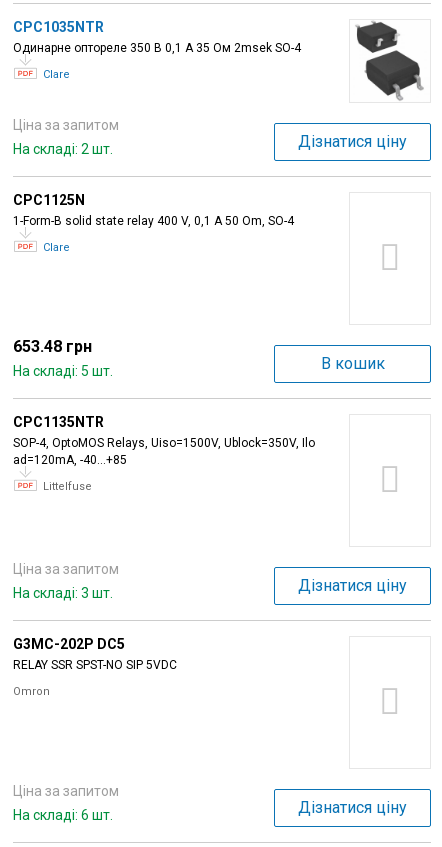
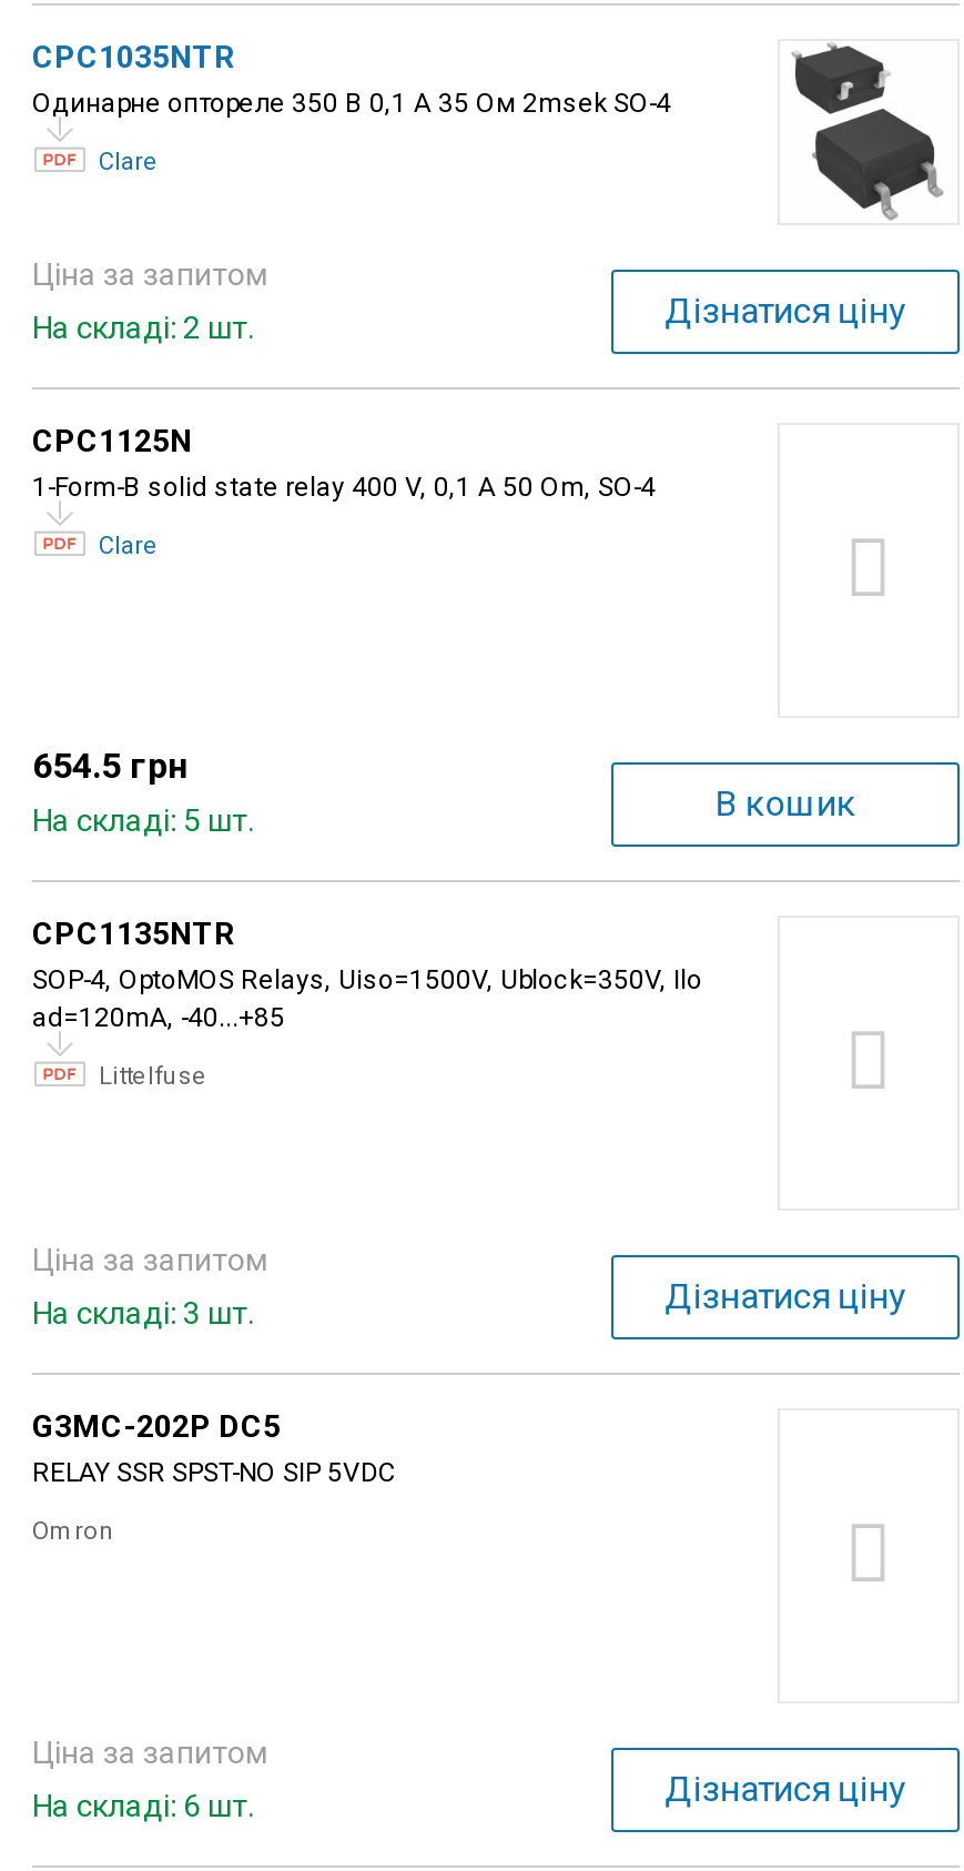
[13,337,92,356] 653.48 грн -> [32,745,187,787] 654.5 грн

